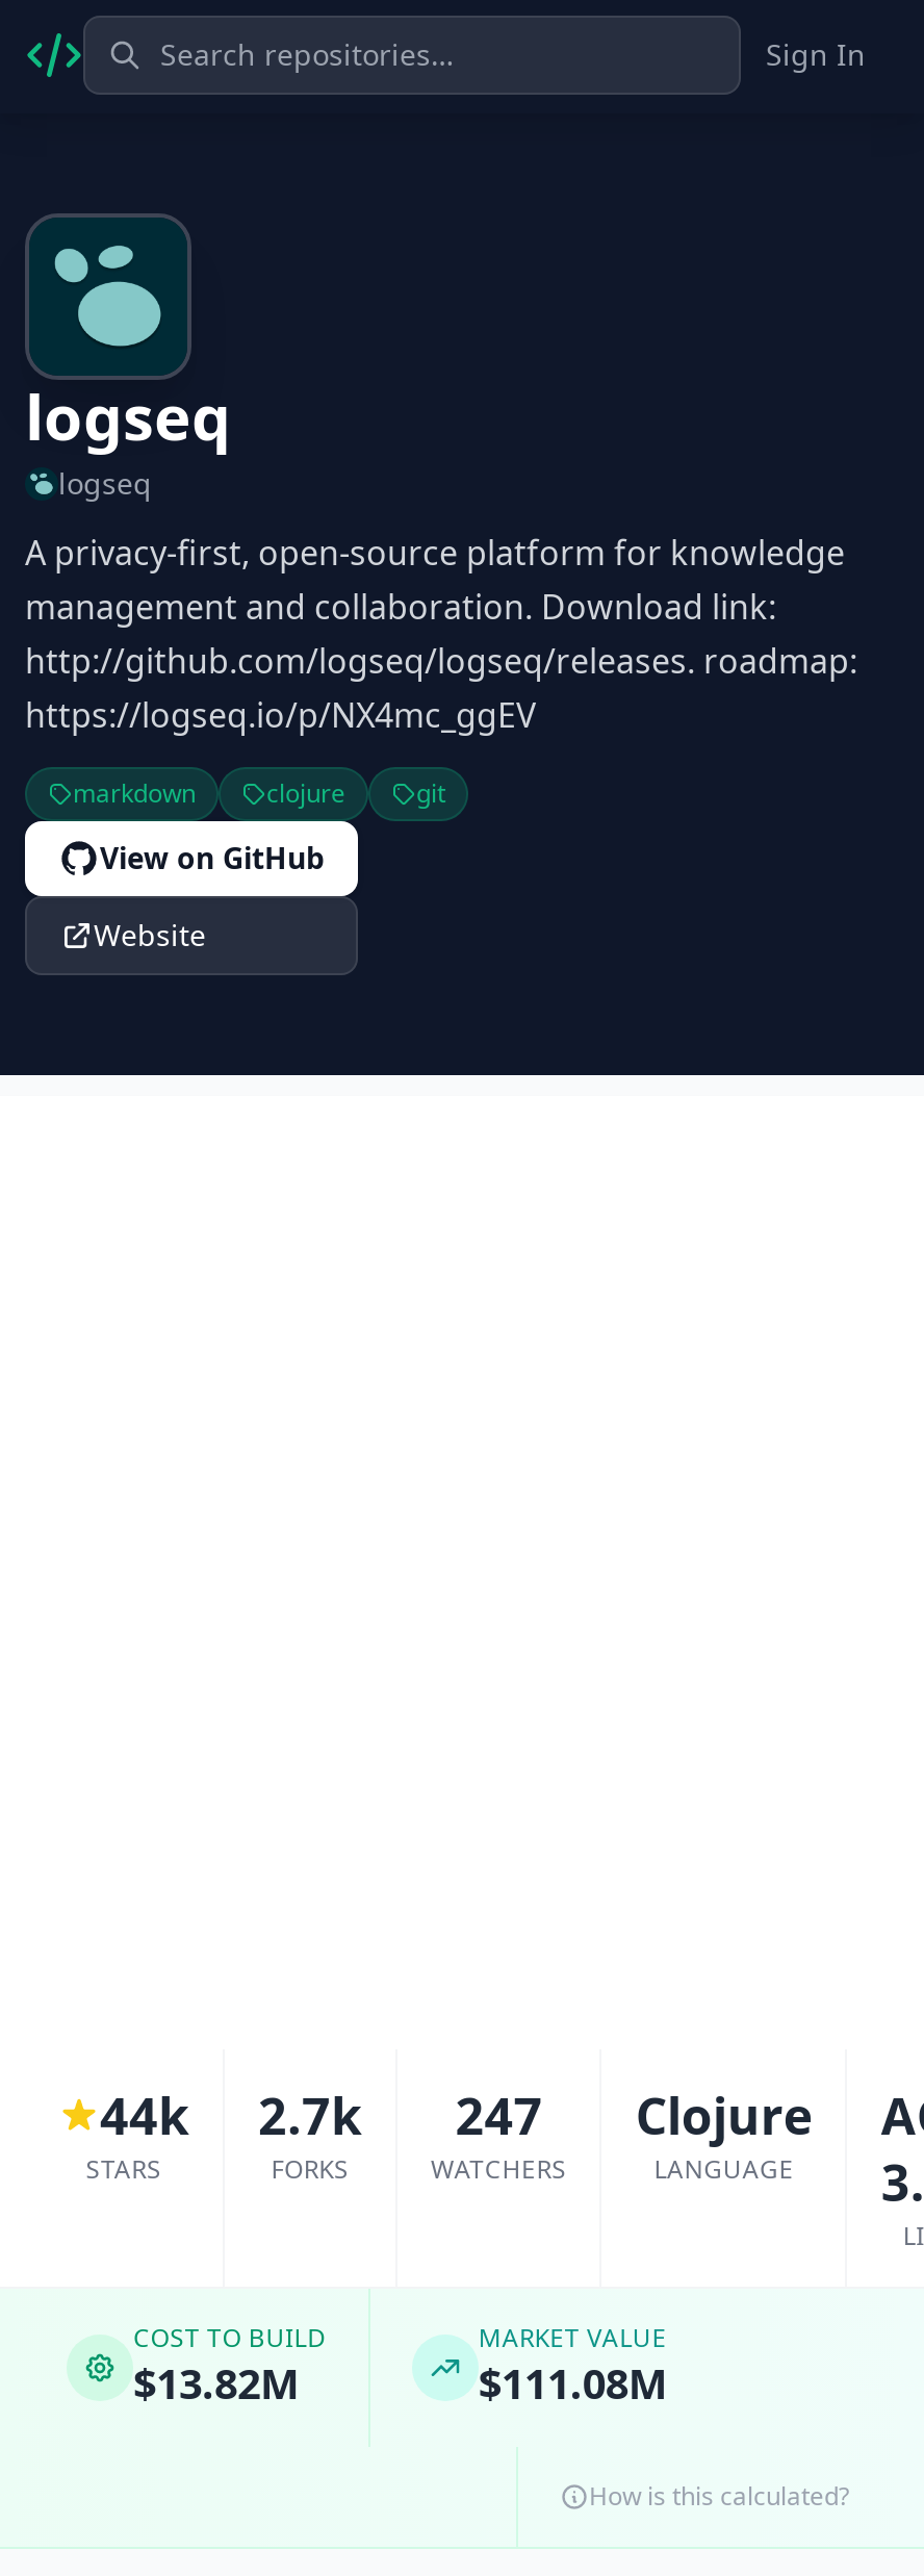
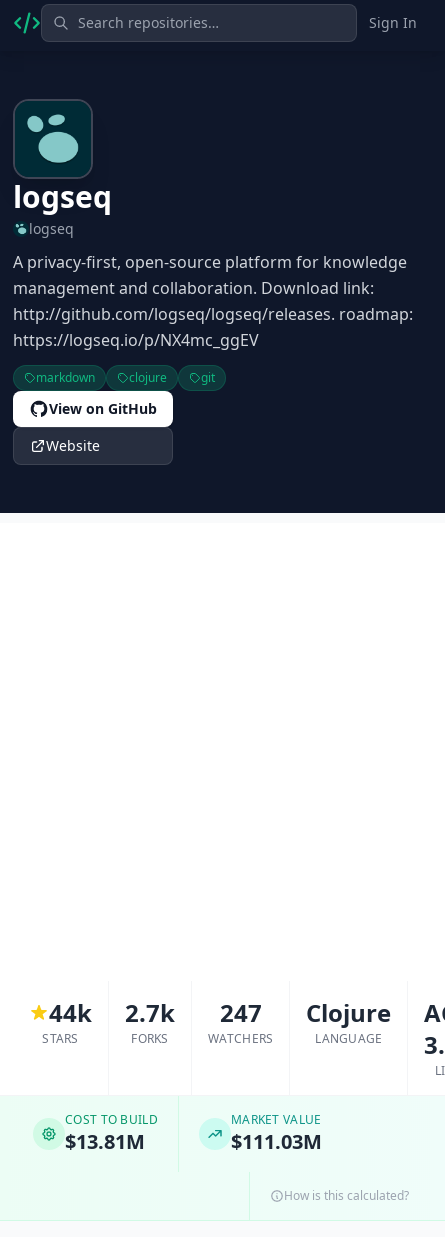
[133,2355,300,2412] $13.82M -> [65,1128,145,1155] $13.81M
[478,2355,668,2412] $111.08M -> [231,1128,322,1155] $111.03M

